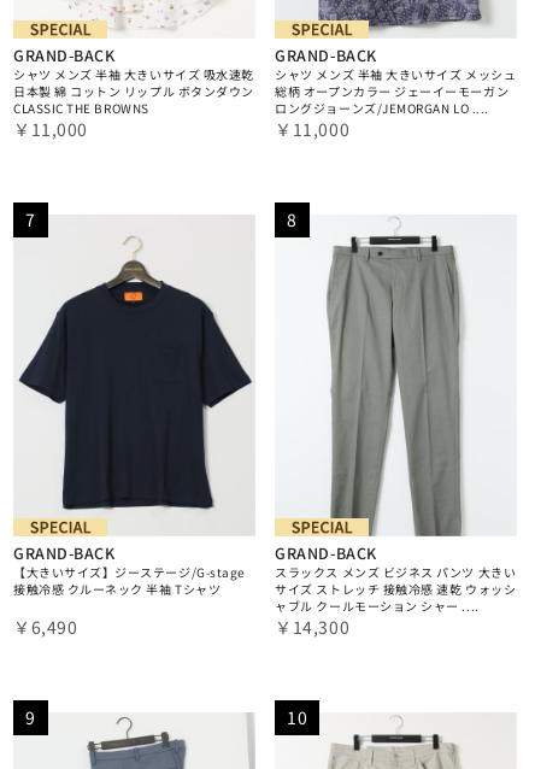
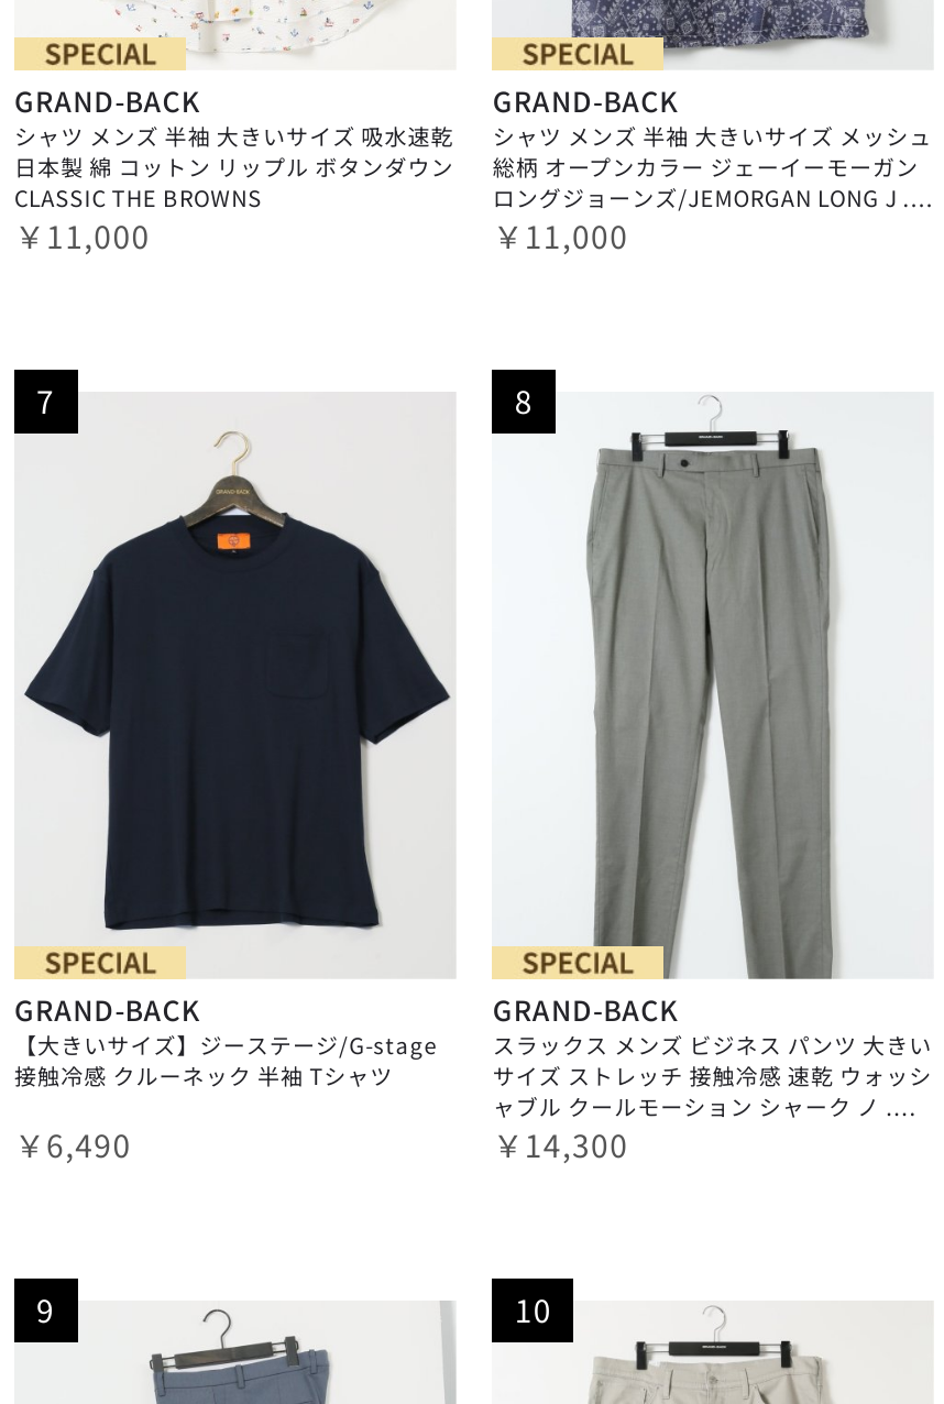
[275,98,489,116] ロングジョーンズ/JEMORGAN LO .... -> [492,179,934,212] ロングジョーンズ/JEMORGAN LONG J ....
[275,597,479,615] ャブル クールモーション シャー .... -> [492,1089,917,1122] ャブル クールモーション シャーク ノ ....

